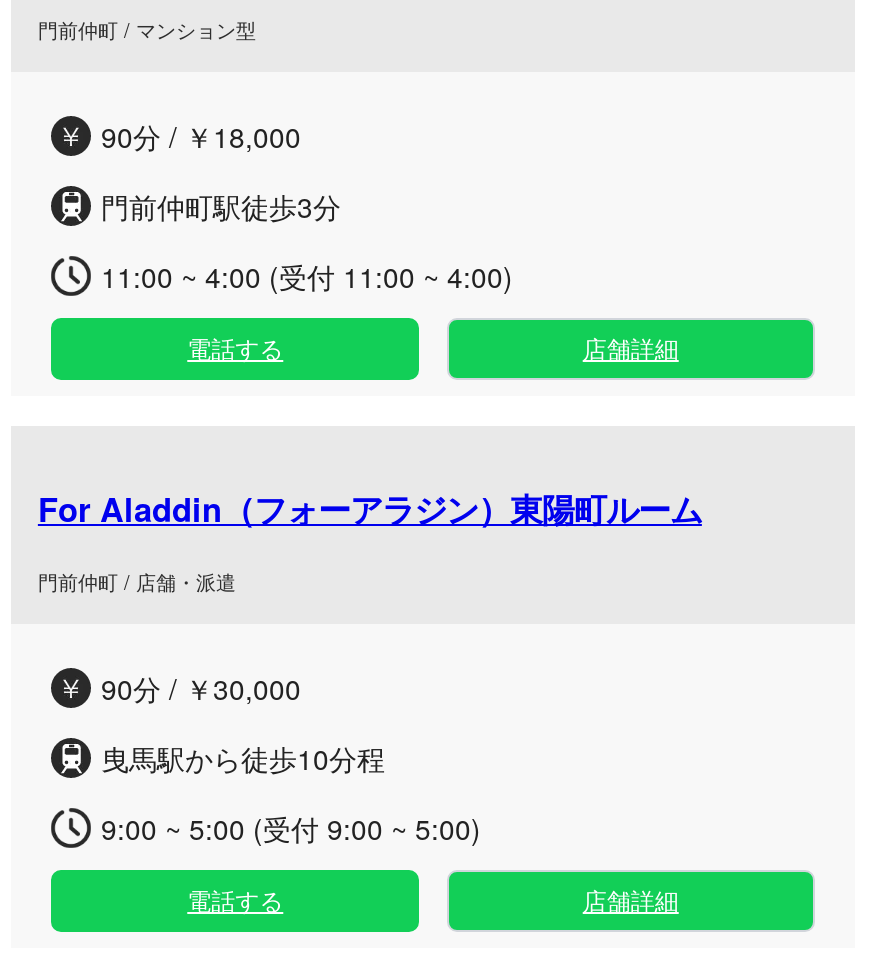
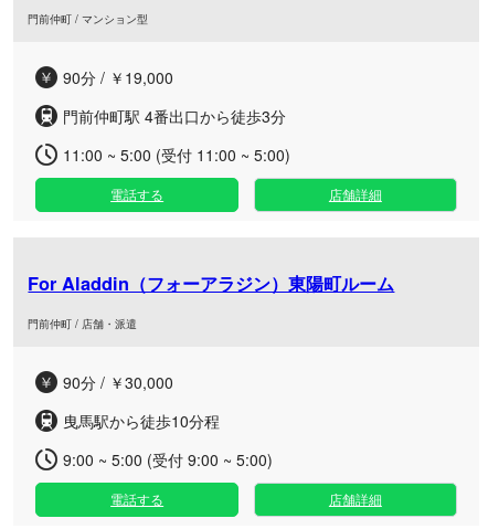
[101,117,301,157] 90分 / ￥18,000 -> [63,67,173,89] 90分 / ￥19,000
[101,187,341,227] 門前仲町駅徒歩3分 -> [63,105,286,127] 門前仲町駅 4番出口から徒歩3分
[101,257,513,297] 11:00 ~ 4:00 (受付 11:00 ~ 4:00) -> [63,144,290,166] 11:00 ~ 5:00 (受付 11:00 ~ 5:00)

